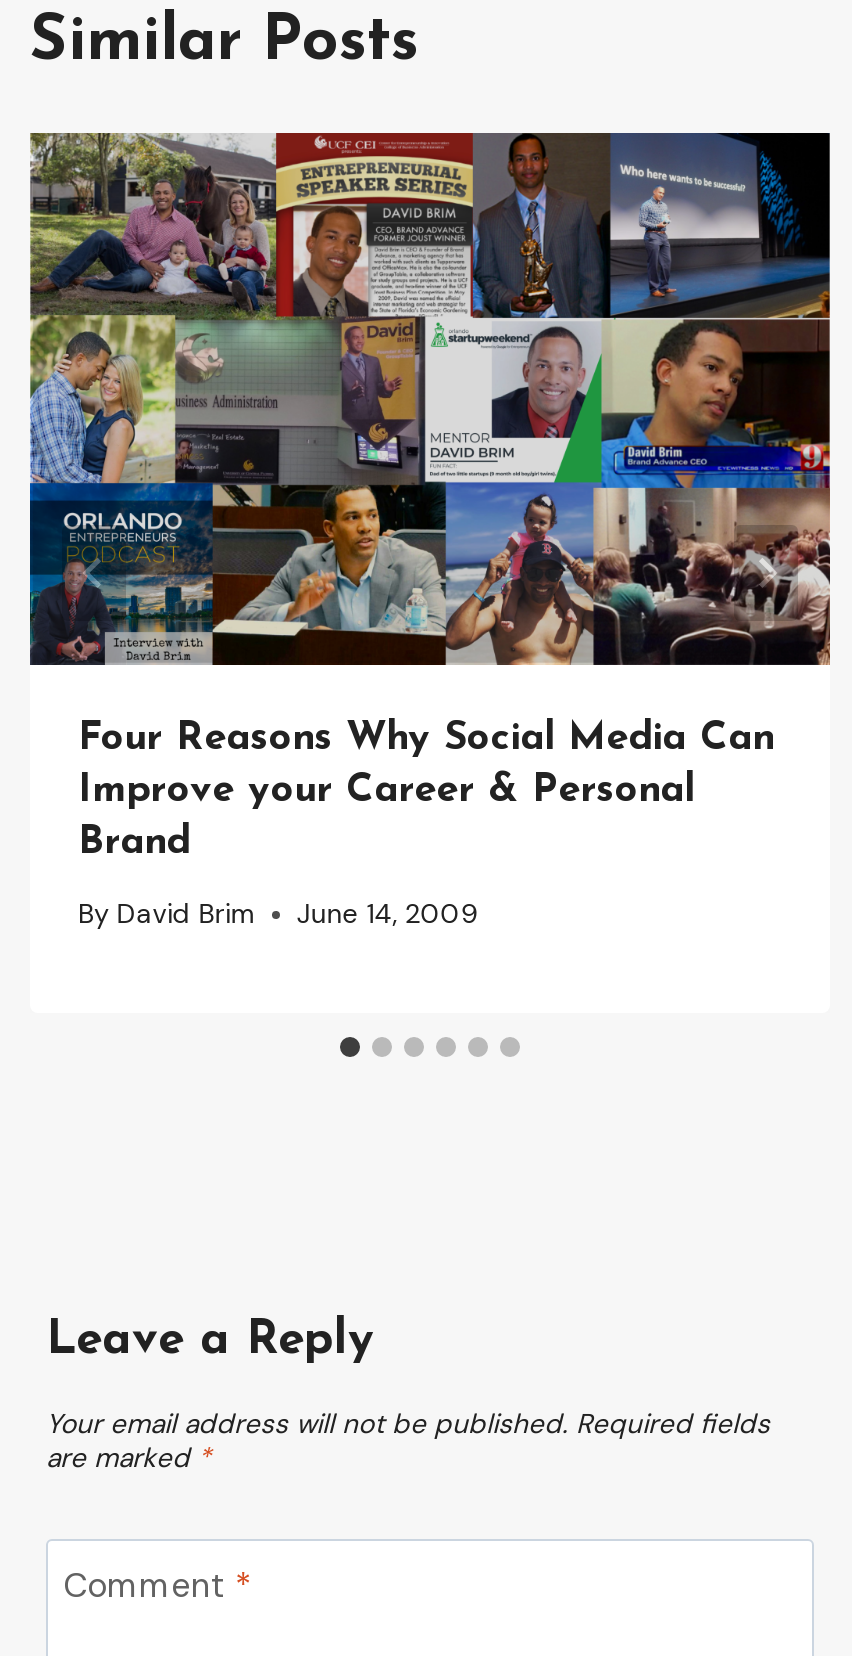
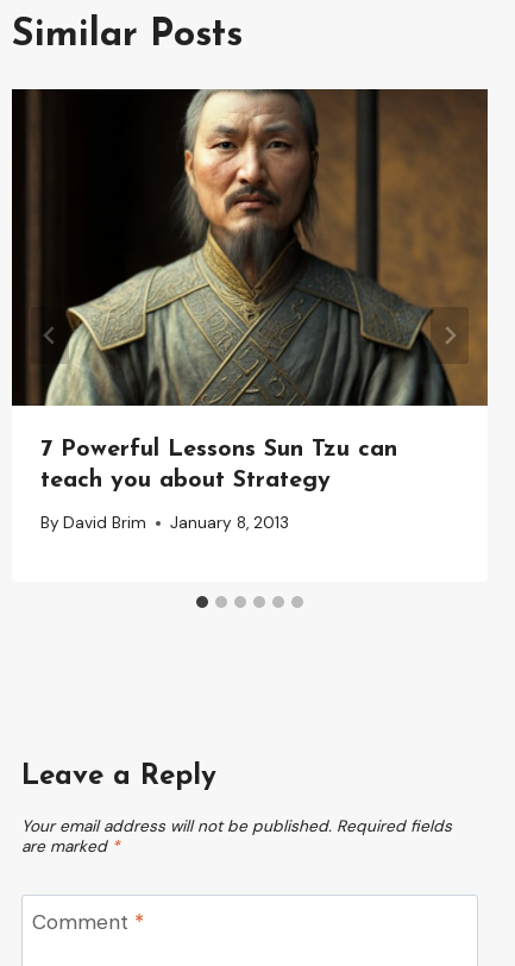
[28,131,830,864] [image] | Four Reasons Why Social Media Can | Improve your Career & Personal | Brand -> [11,88,488,493] [image] | 7 Powerful Lessons Sun Tzu can | teach you about Strategy
[78,897,478,931] By David Brim June 14, 2009 -> [40,513,289,533] By David Brim January 8, 2013

